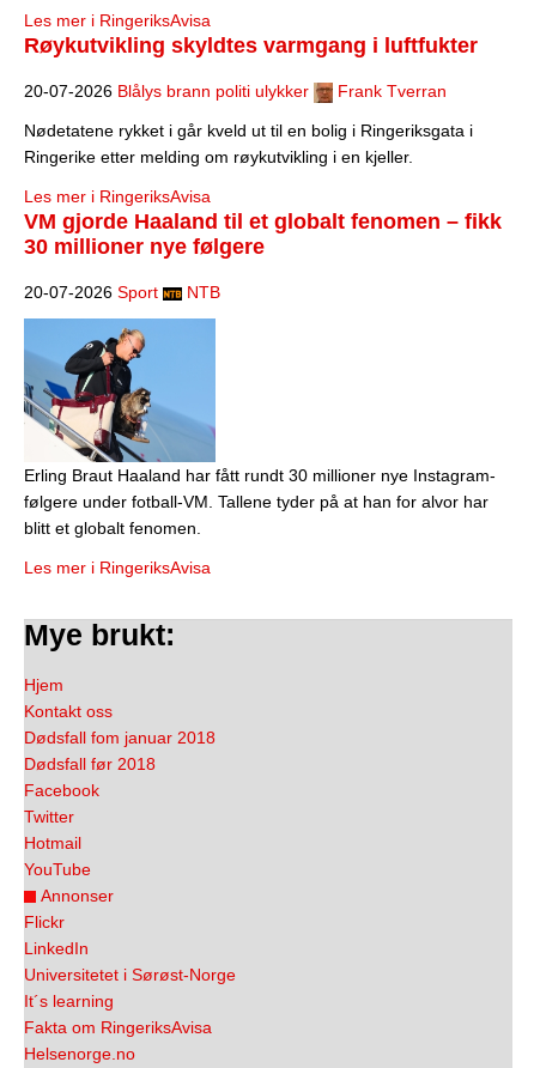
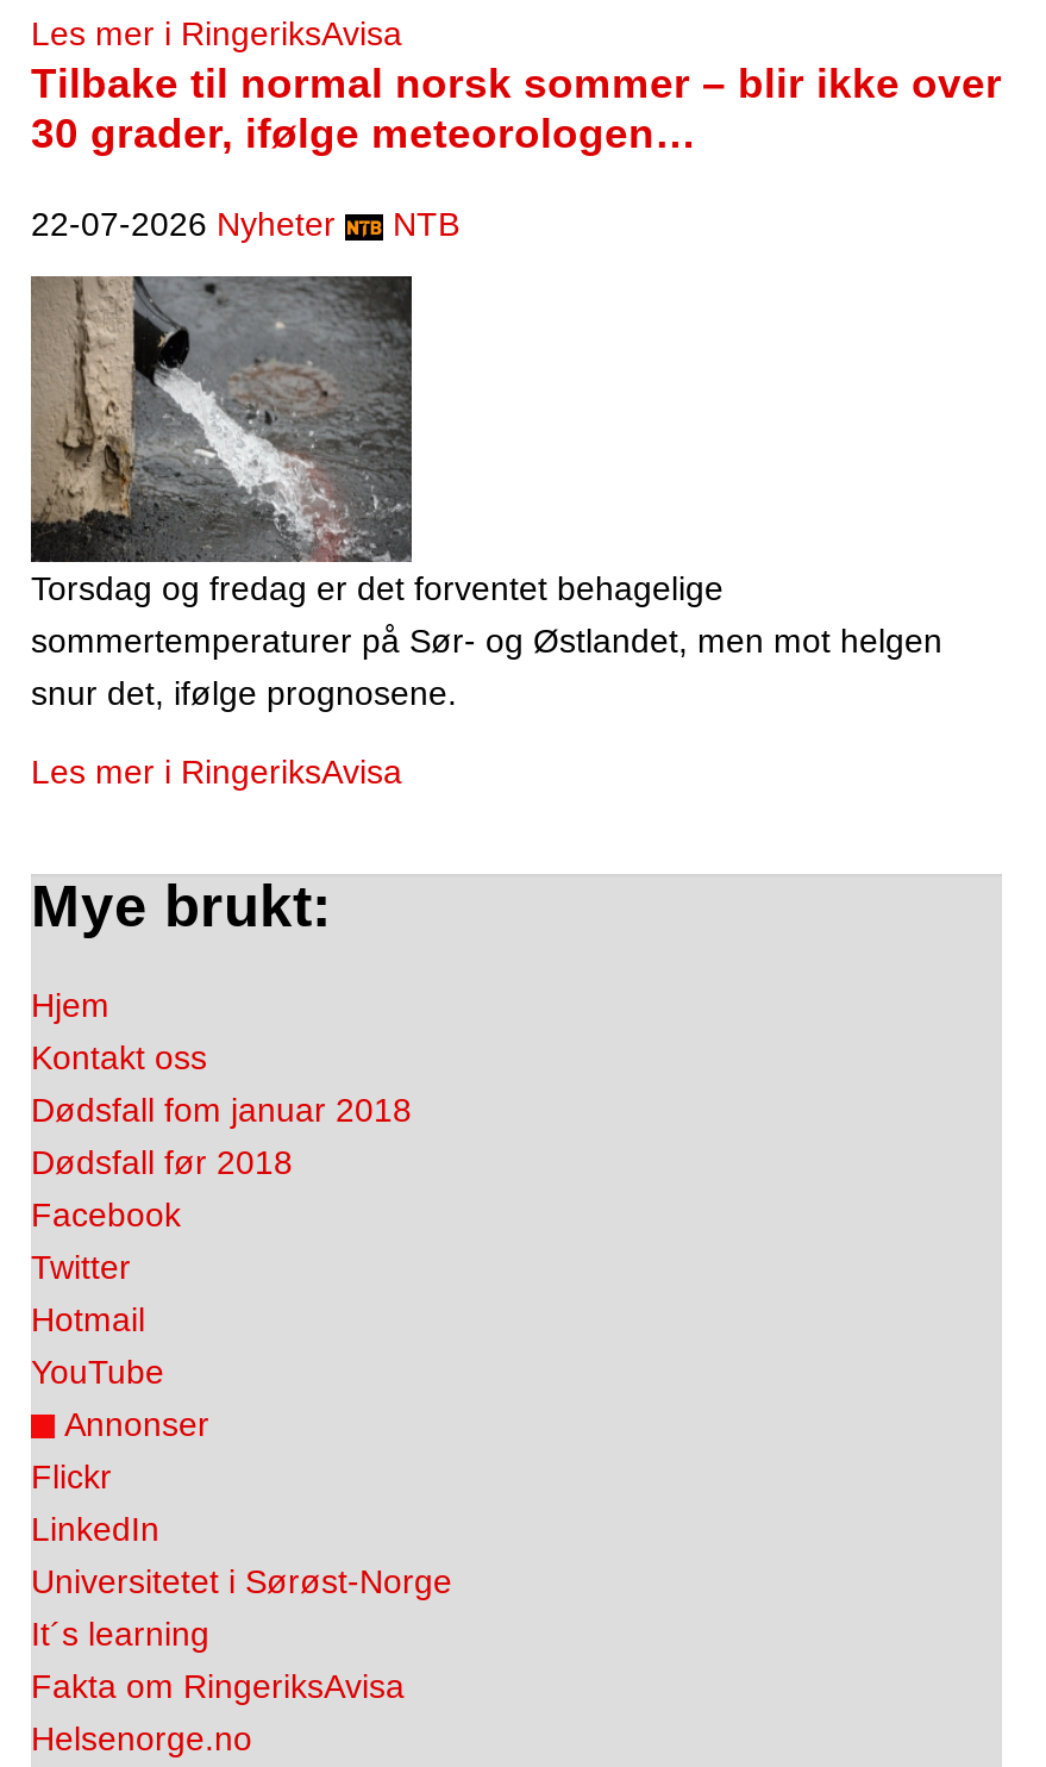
[24,34,502,302] Røykutvikling skyldtes varmgang i luftfukter | 20-07-2026 Blålys brann politi ulykker | Frank Tverran | Nødetatene rykket i går kveld ut til en bolig i Ringeriksgata i | Ringerike etter melding om røykutvikling i en kjeller. | Les mer i RingeriksAvisa | VM gjorde Haaland til et globalt fenomen – fikk | 30 millioner nye følgere | 20-07-2026 Sport -> [31,60,1002,243] Tilbake til normal norsk sommer – blir ikke over | 30 grader, ifølge meteorologen… | 22-07-2026 Nyheter
[23,317,496,538] [image] | Erling Braut Haaland har fått rundt 30 millioner nye Instagram- | følgere under fotball-VM. Tallene tyder på at han for alvor har | blitt et globalt fenomen. -> [29,274,942,712] [image] | Torsdag og fredag er det forventet behagelige | sommertemperaturer på Sør- og Østlandet, men mot helgen | snur det, ifølge prognosene.

